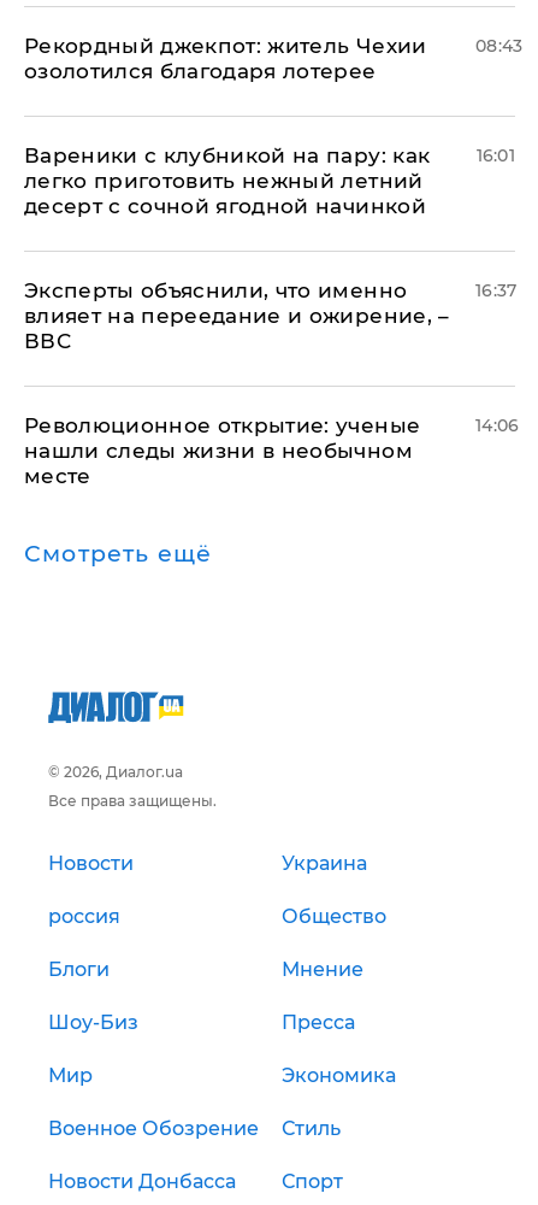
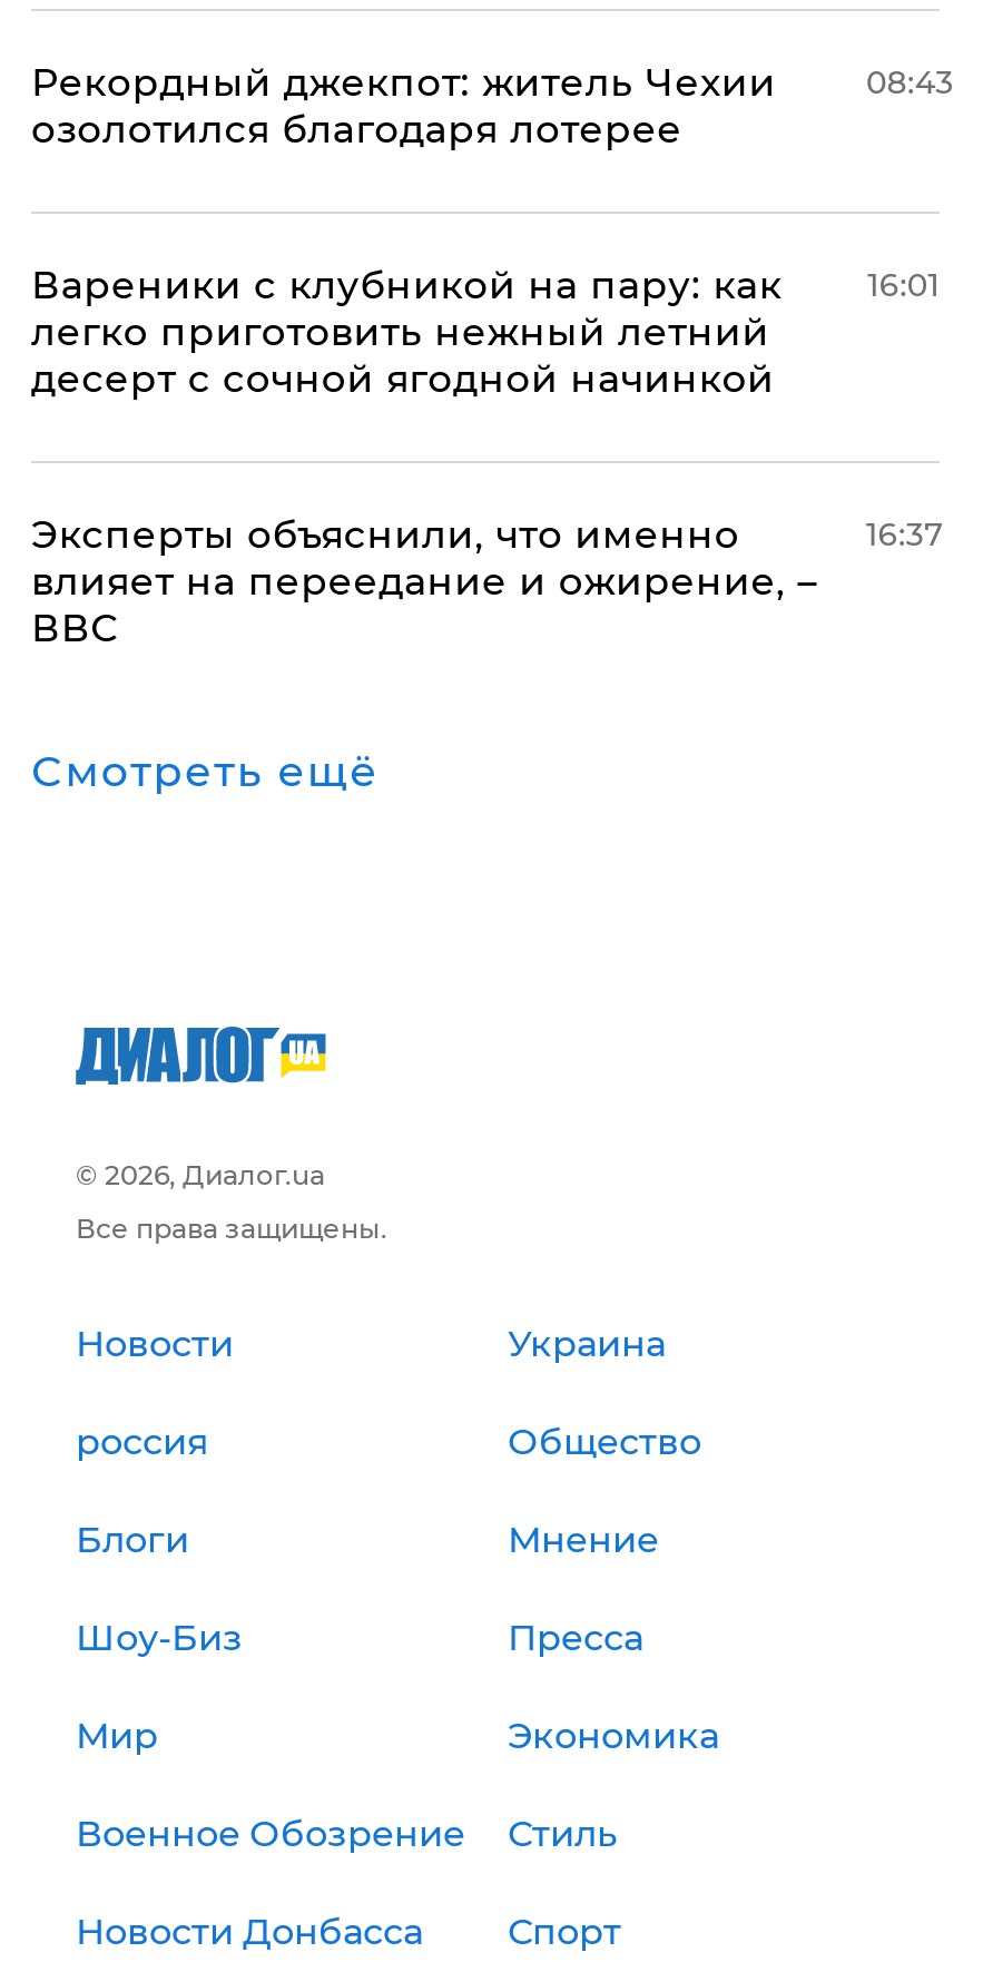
[24,413,420,488] Революционное открытие: ученые | нашли следы жизни в необычном | месте -> none
[475,414,519,436] 14:06 -> none

